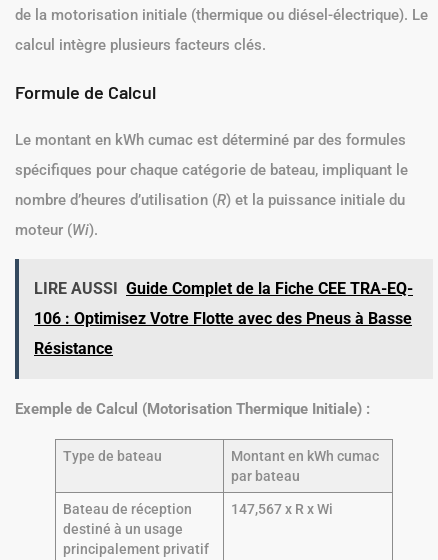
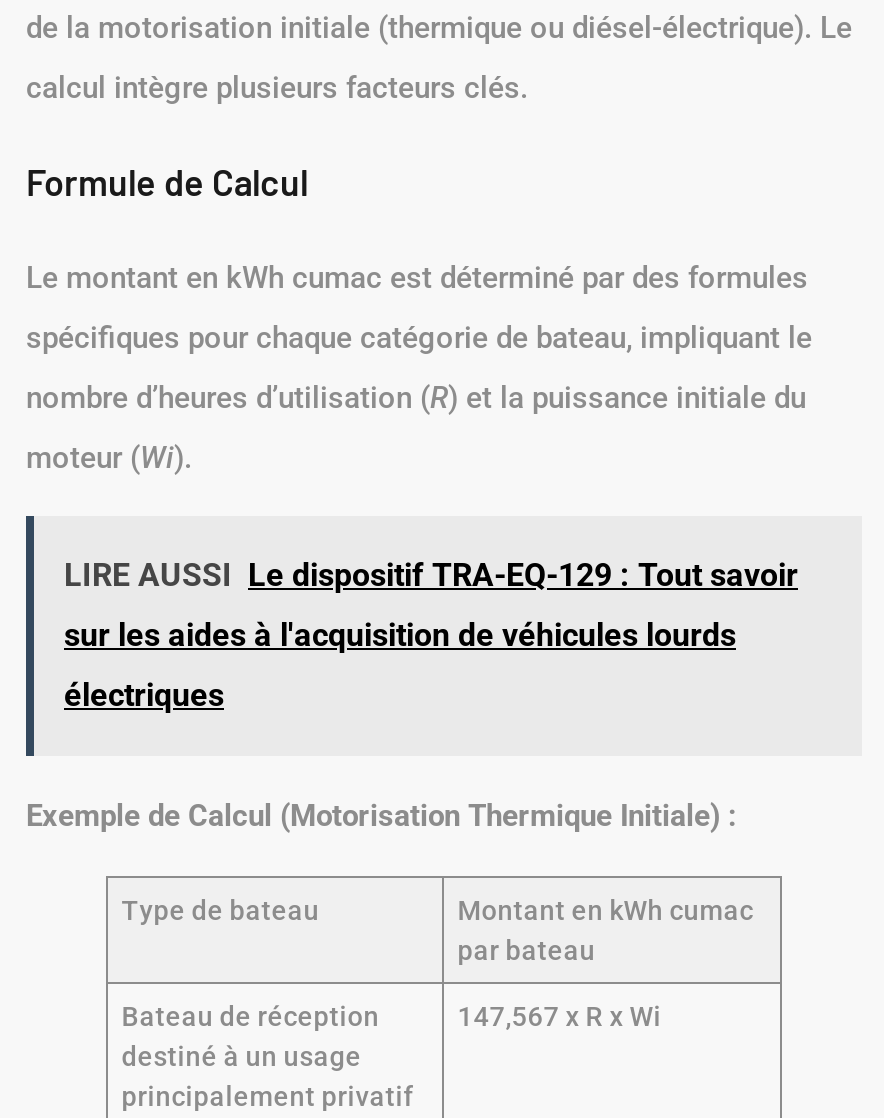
[34,279,413,298] LIRE AUSSI Guide Complet de la Fiche CEE TRA-EQ- -> [64,556,798,594] LIRE AUSSI Le dispositif TRA-EQ-129 : Tout savoir
[34,309,412,328] 106 : Optimisez Votre Flotte avec des Pneus à Basse -> [64,616,736,654] sur les aides à l'acquisition de véhicules lourds
[34,339,113,358] Résistance -> [64,676,224,714] électriques

